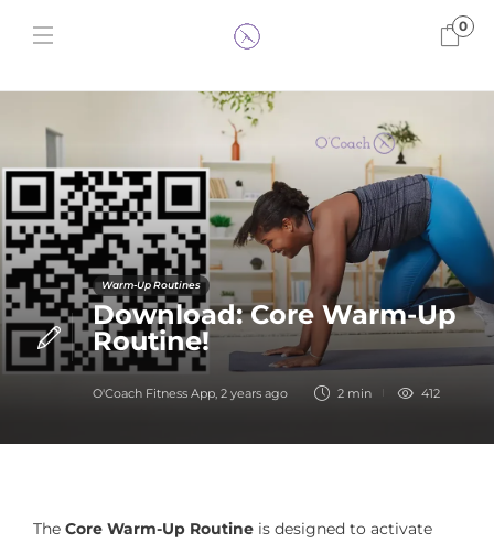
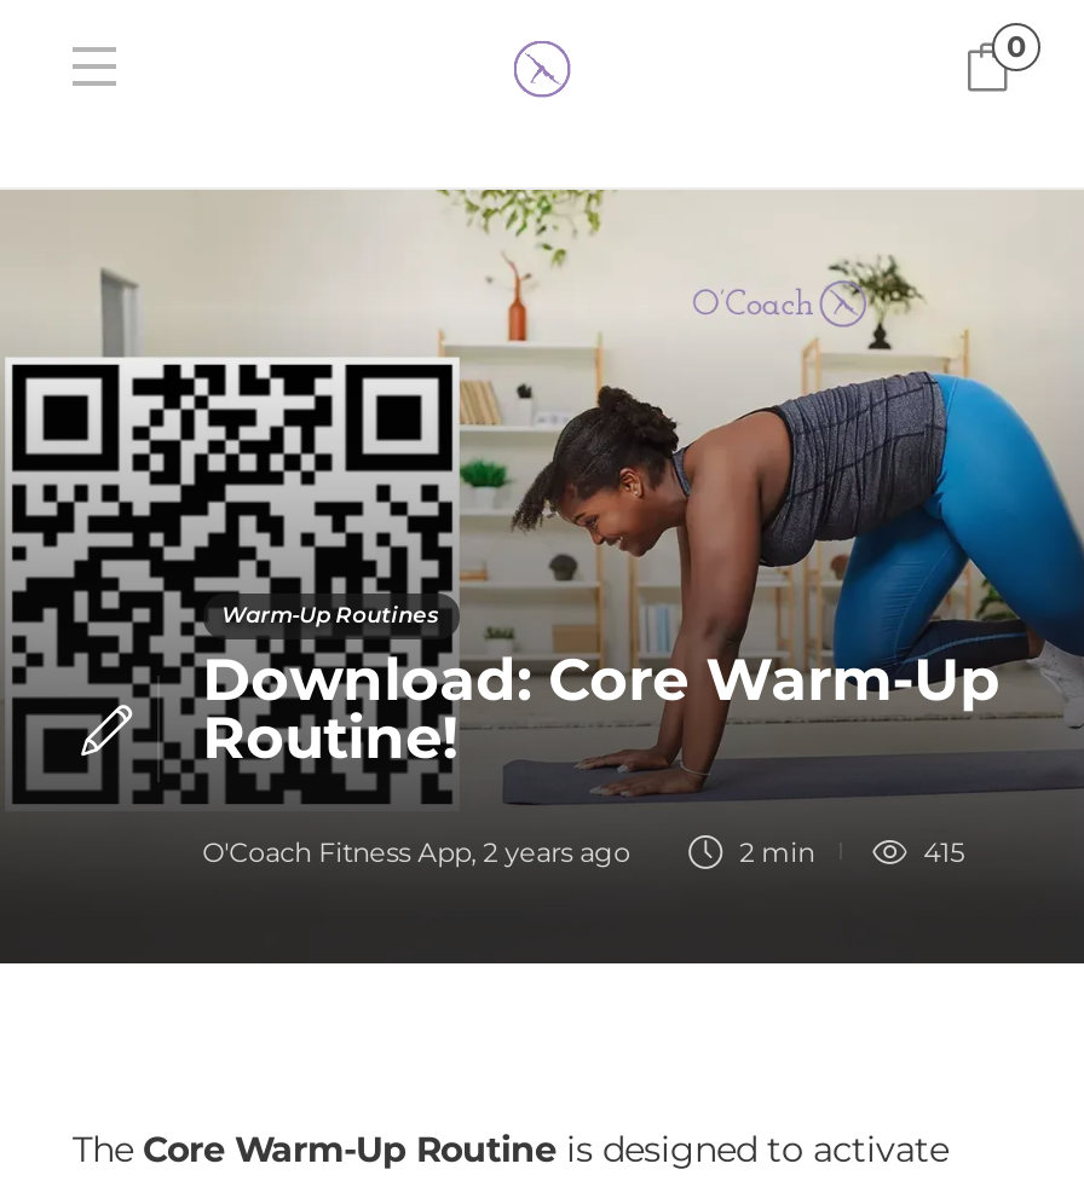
[417,385,440,401] 412 -> [916,835,964,869] 415

